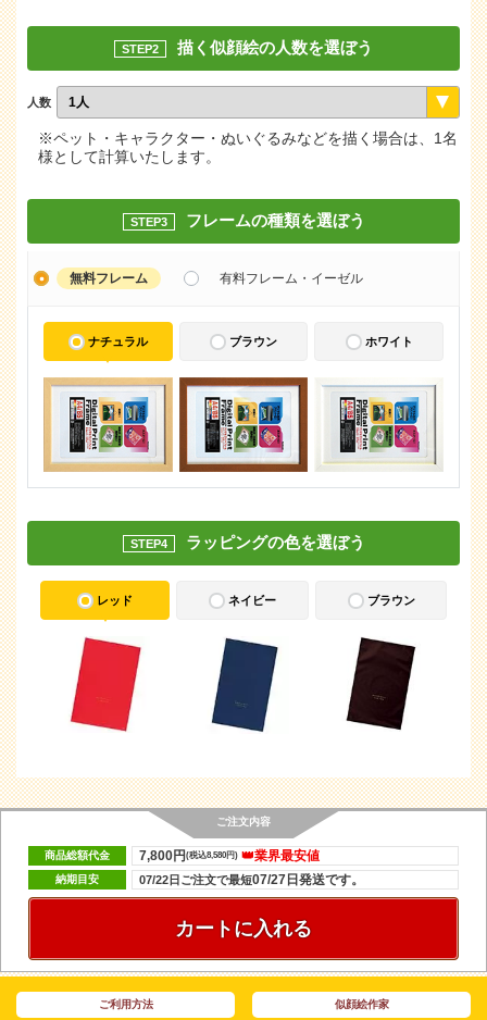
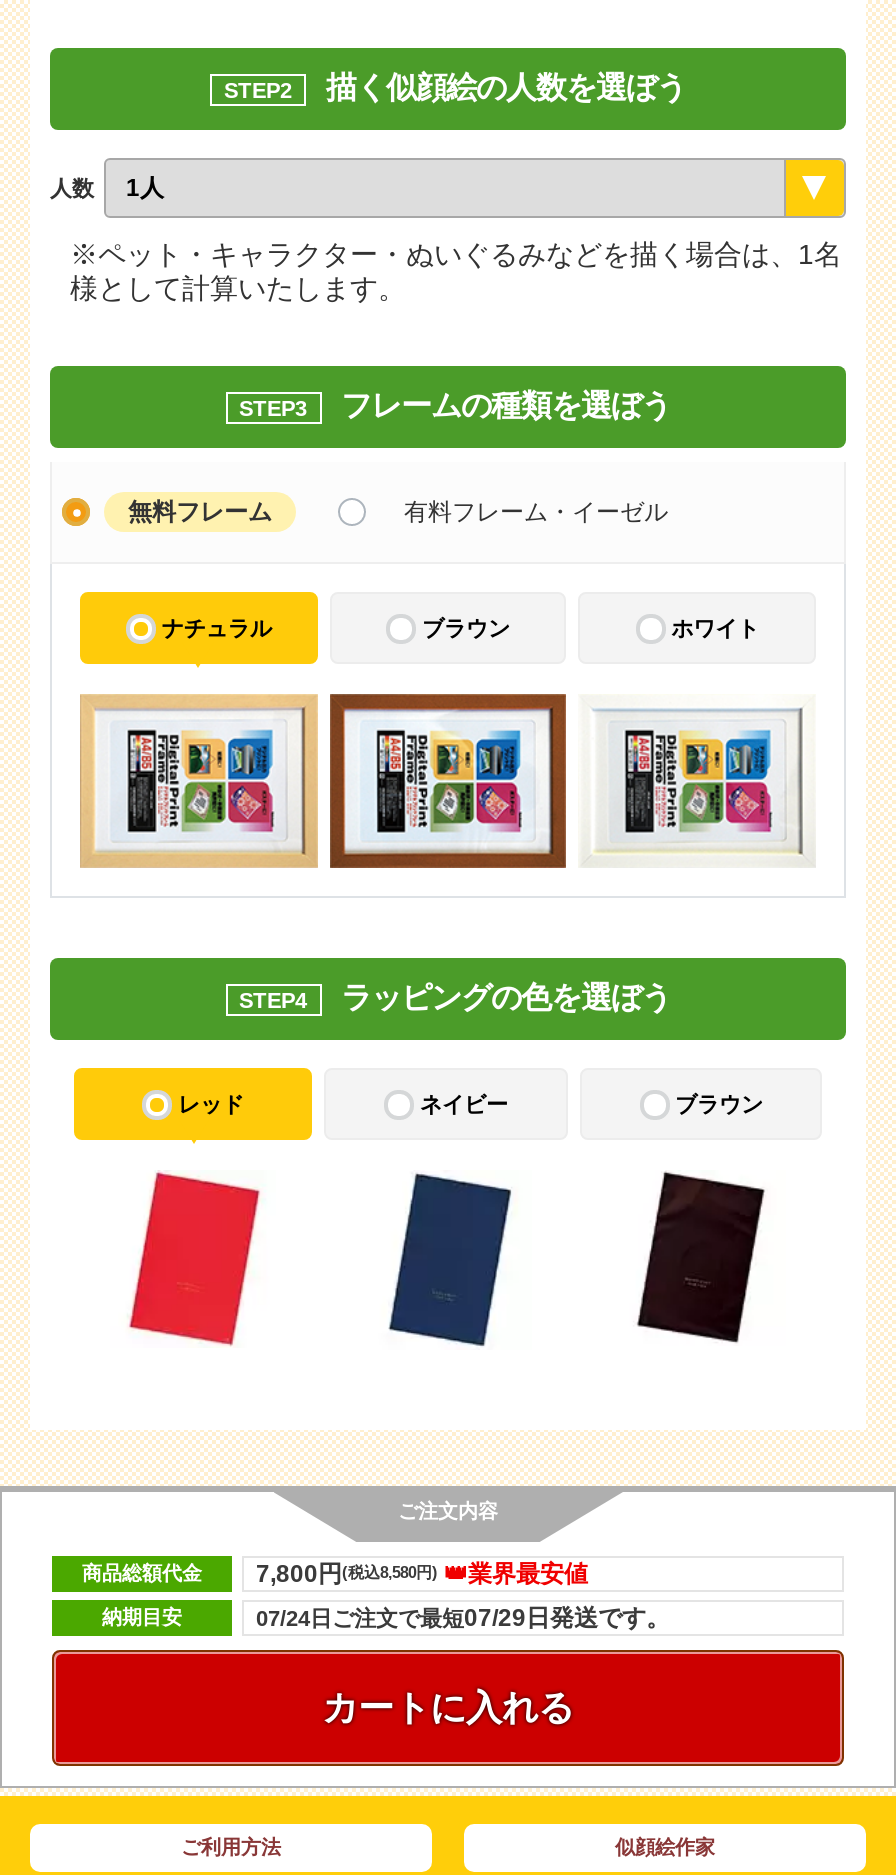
[139,872,364,887] 07/22日ご注文で最短07/27日発送です。 -> [256,1604,670,1632] 07/24日ご注文で最短07/29日発送です。

